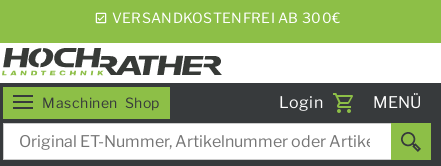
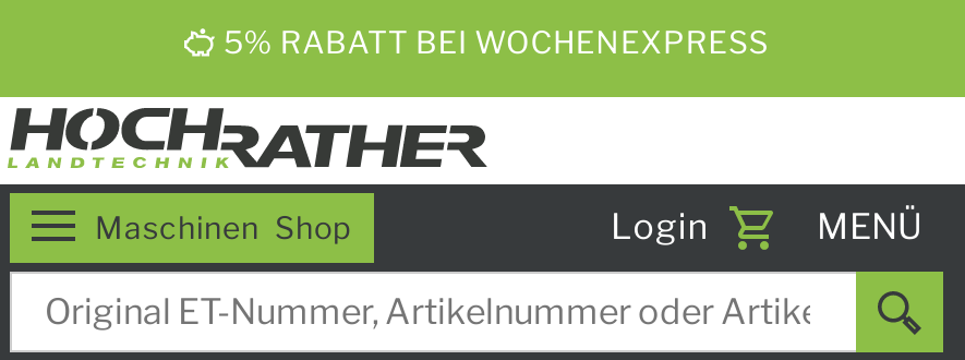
[112,9,340,26] VERSANDKOSTENFREI AB 300€ -> [223,23,769,60] 5% RABATT BEI WOCHENEXPRESS

